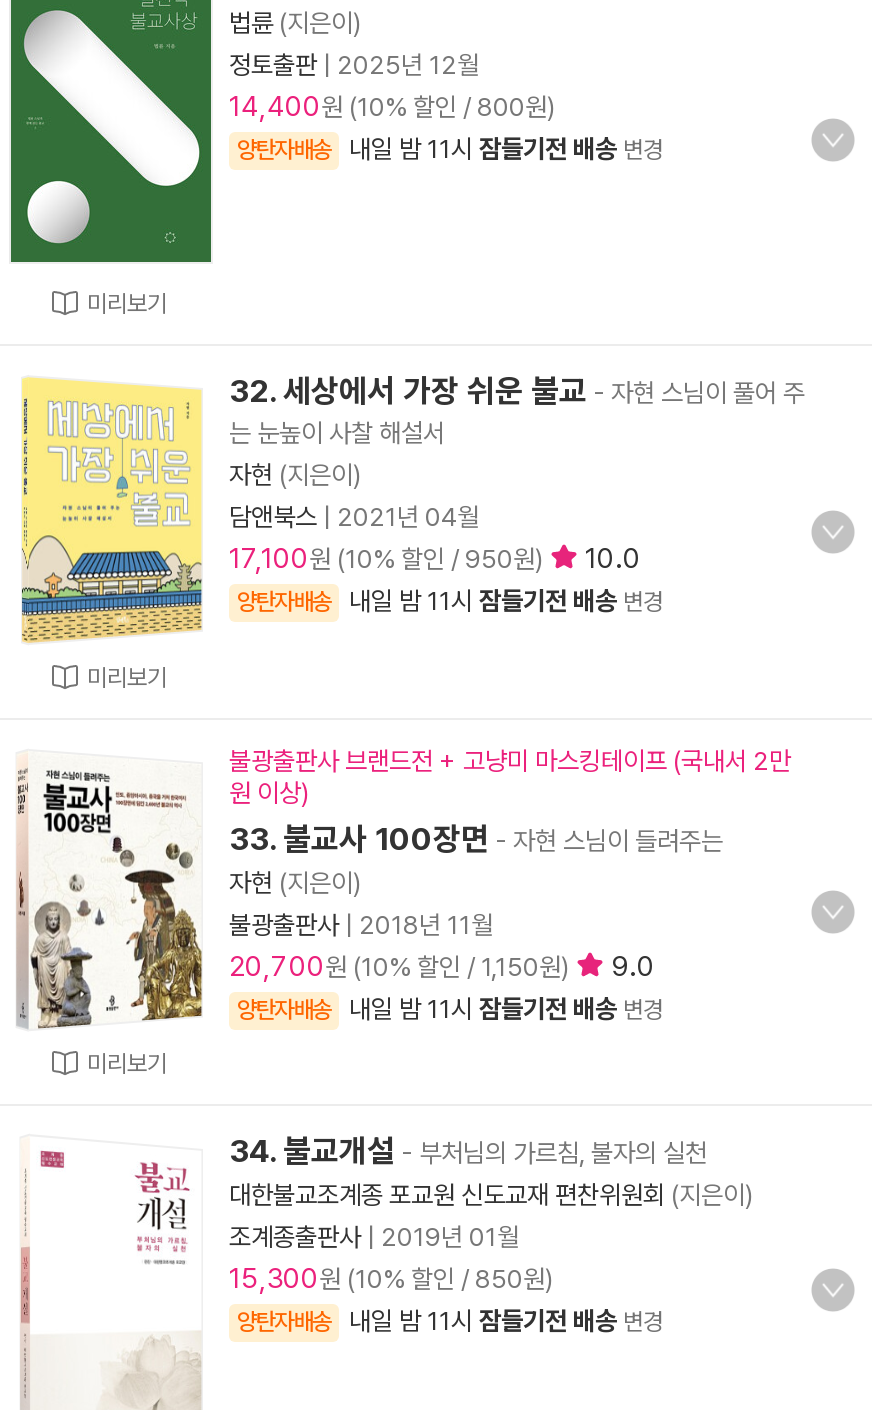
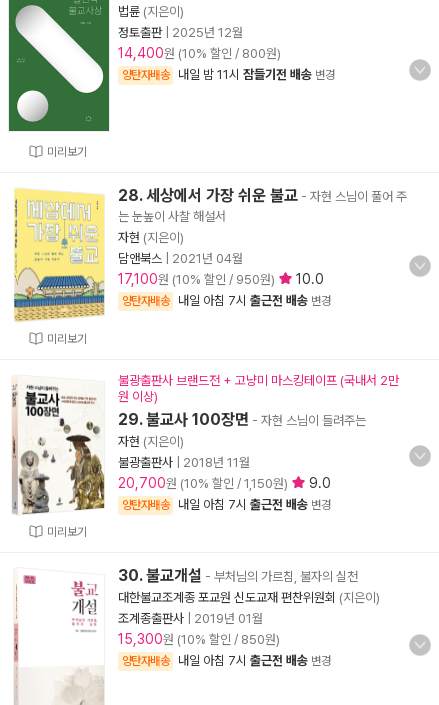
[229,372,805,410] 32. 세상에서 가장 쉬운 불교 - 자현 스님이 풀어 주 -> [118,186,407,205] 28. 세상에서 가장 쉬운 불교 - 자현 스님이 풀어 주
[349,586,663,616] 내일 밤 11시 잠들기전 배송 변경 -> [178,293,331,308] 내일 아침 7시 출근전 배송 변경
[229,820,723,858] 33. 불교사 100장면 - 자현 스님이 들려주는 -> [118,410,366,429] 29. 불교사 100장면 - 자현 스님이 들려주는
[349,994,663,1024] 내일 밤 11시 잠들기전 배송 변경 -> [178,497,331,512] 내일 아침 7시 출근전 배송 변경
[229,1132,707,1170] 34. 불교개설 - 부처님의 가르침, 불자의 실천 -> [118,566,358,585] 30. 불교개설 - 부처님의 가르침, 불자의 실천
[349,1306,663,1336] 내일 밤 11시 잠들기전 배송 변경 -> [178,653,331,668] 내일 아침 7시 출근전 배송 변경

